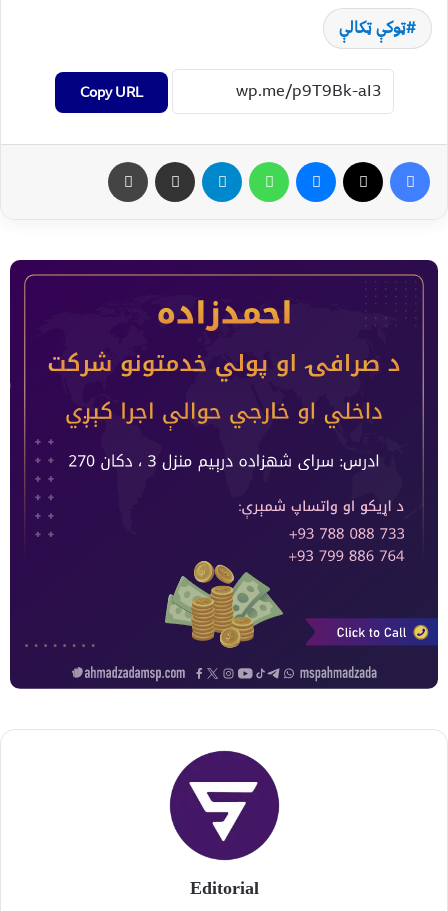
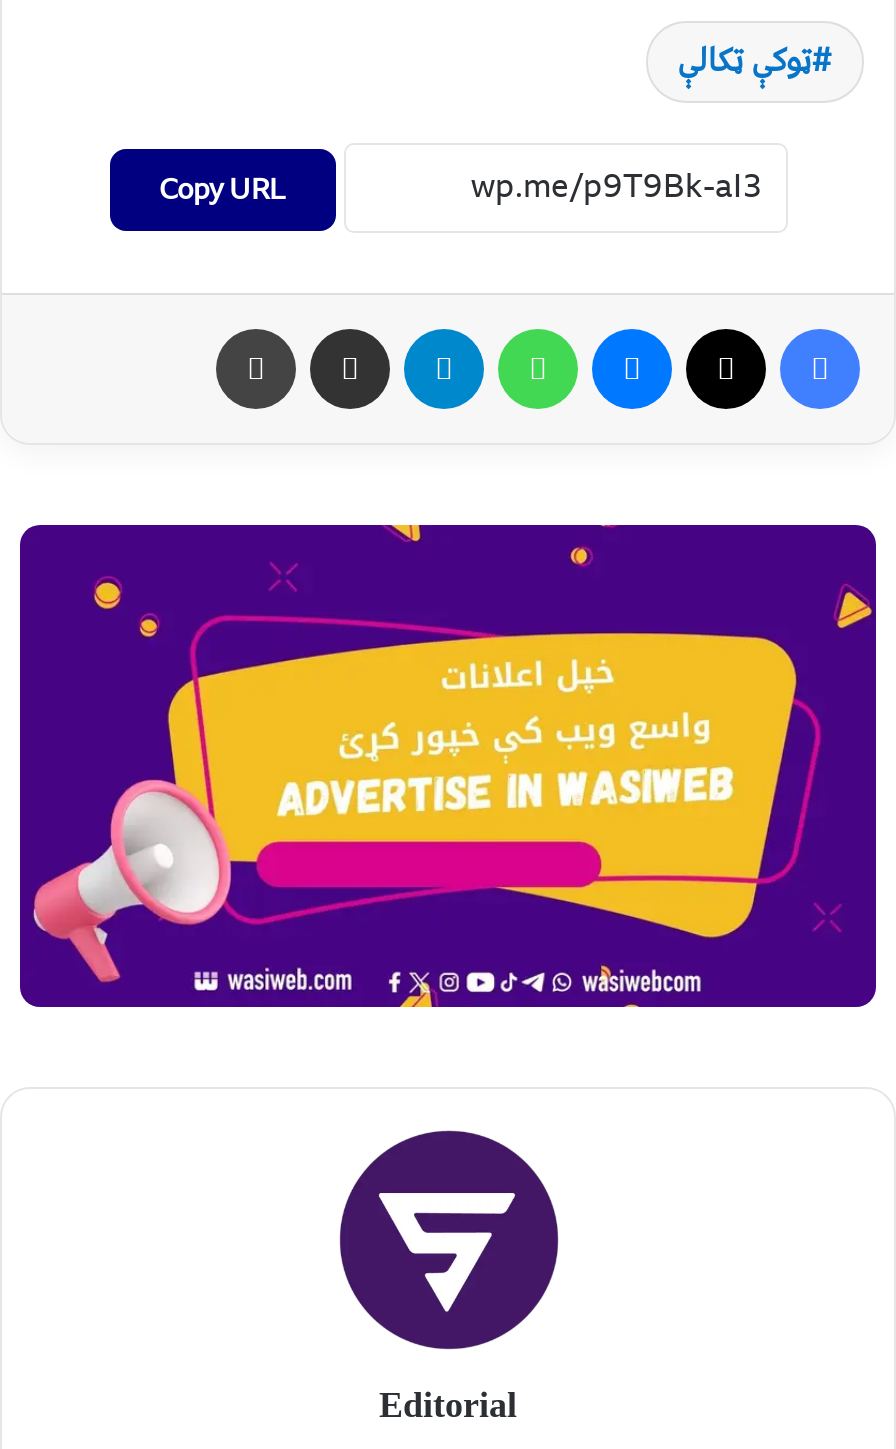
[10,259,438,690] [image] -> [20,523,876,1009] [image]

